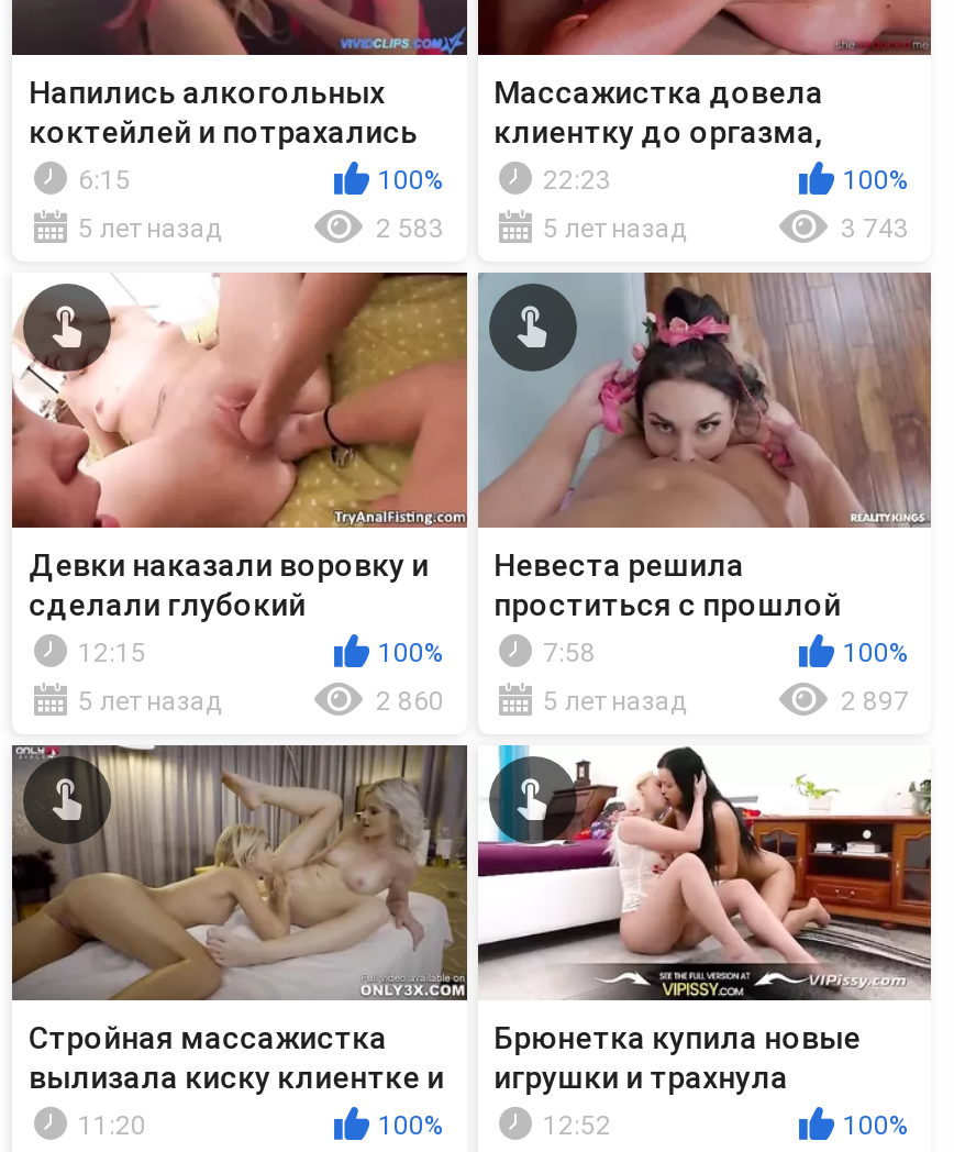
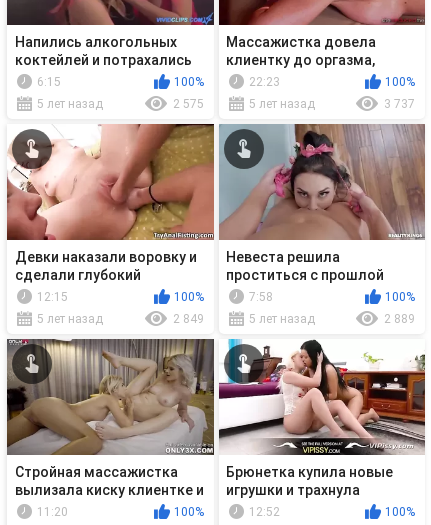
[376,213,444,244] 2 583 -> [172,97,203,111] 2 575
[841,213,909,244] 3 743 -> [384,97,415,111] 3 737
[376,686,444,717] 2 860 -> [172,312,203,326] 2 849
[841,686,909,717] 2 897 -> [384,312,415,326] 2 889

